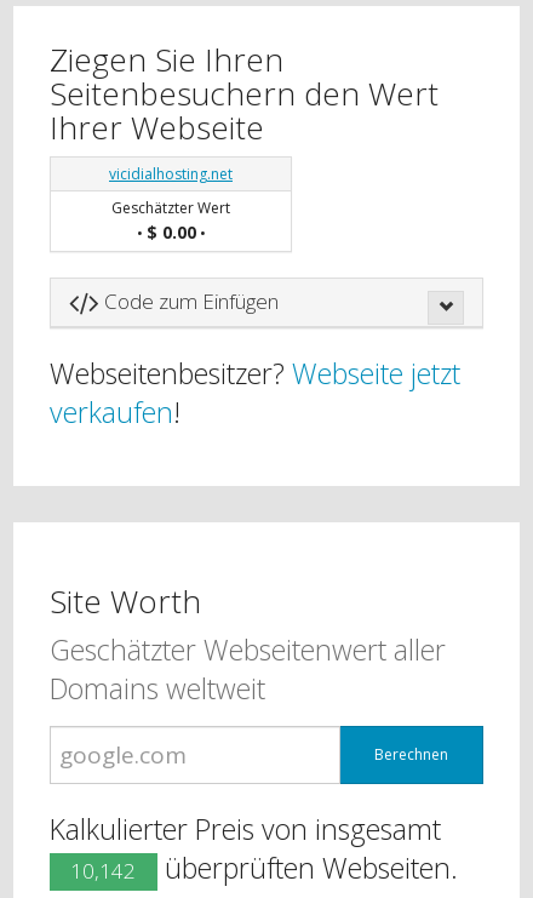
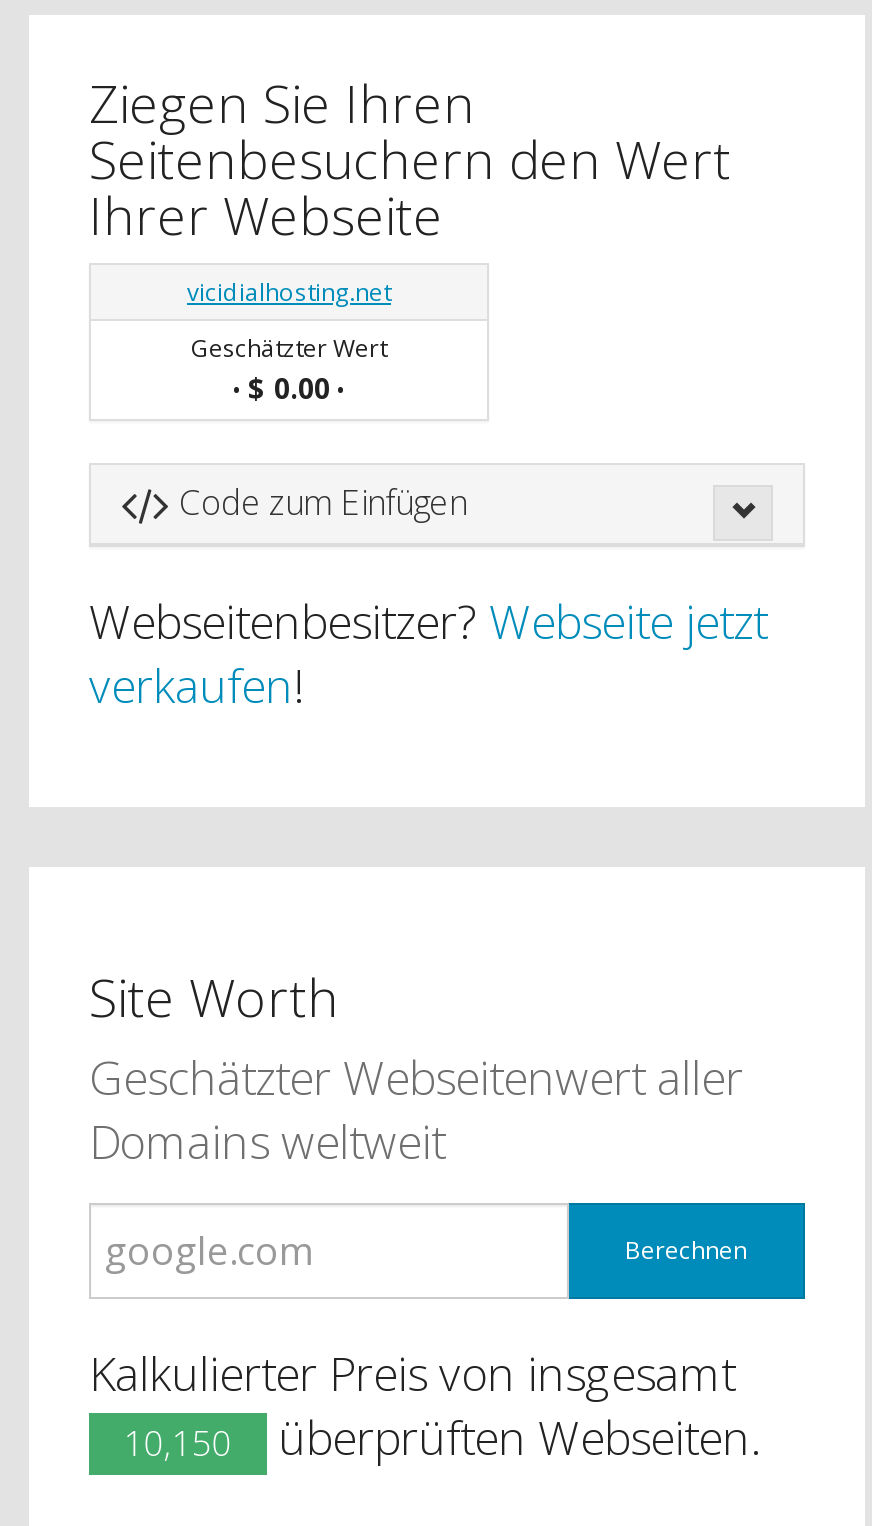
[71,849,457,887] 10,142 überprüften Webseiten. -> [123,1405,762,1469] 10,150 überprüften Webseiten.

